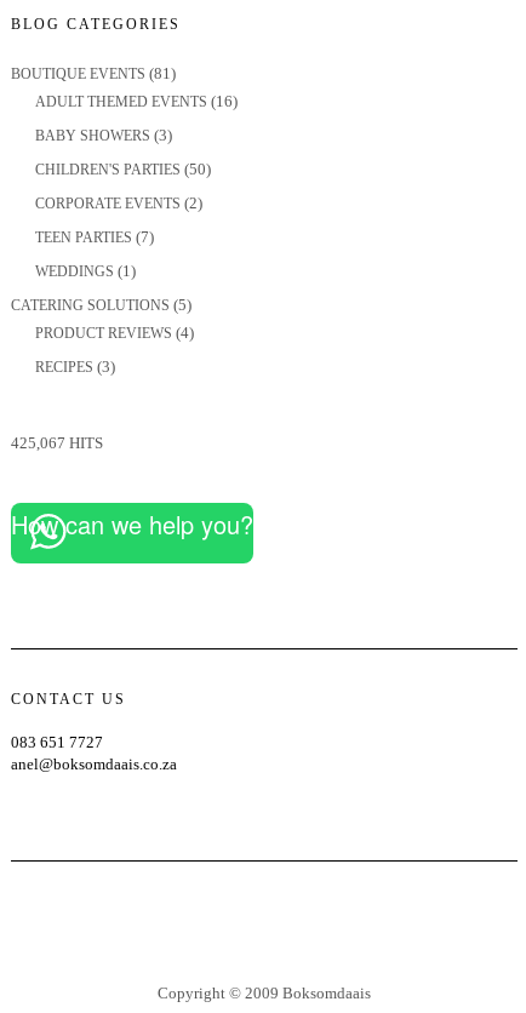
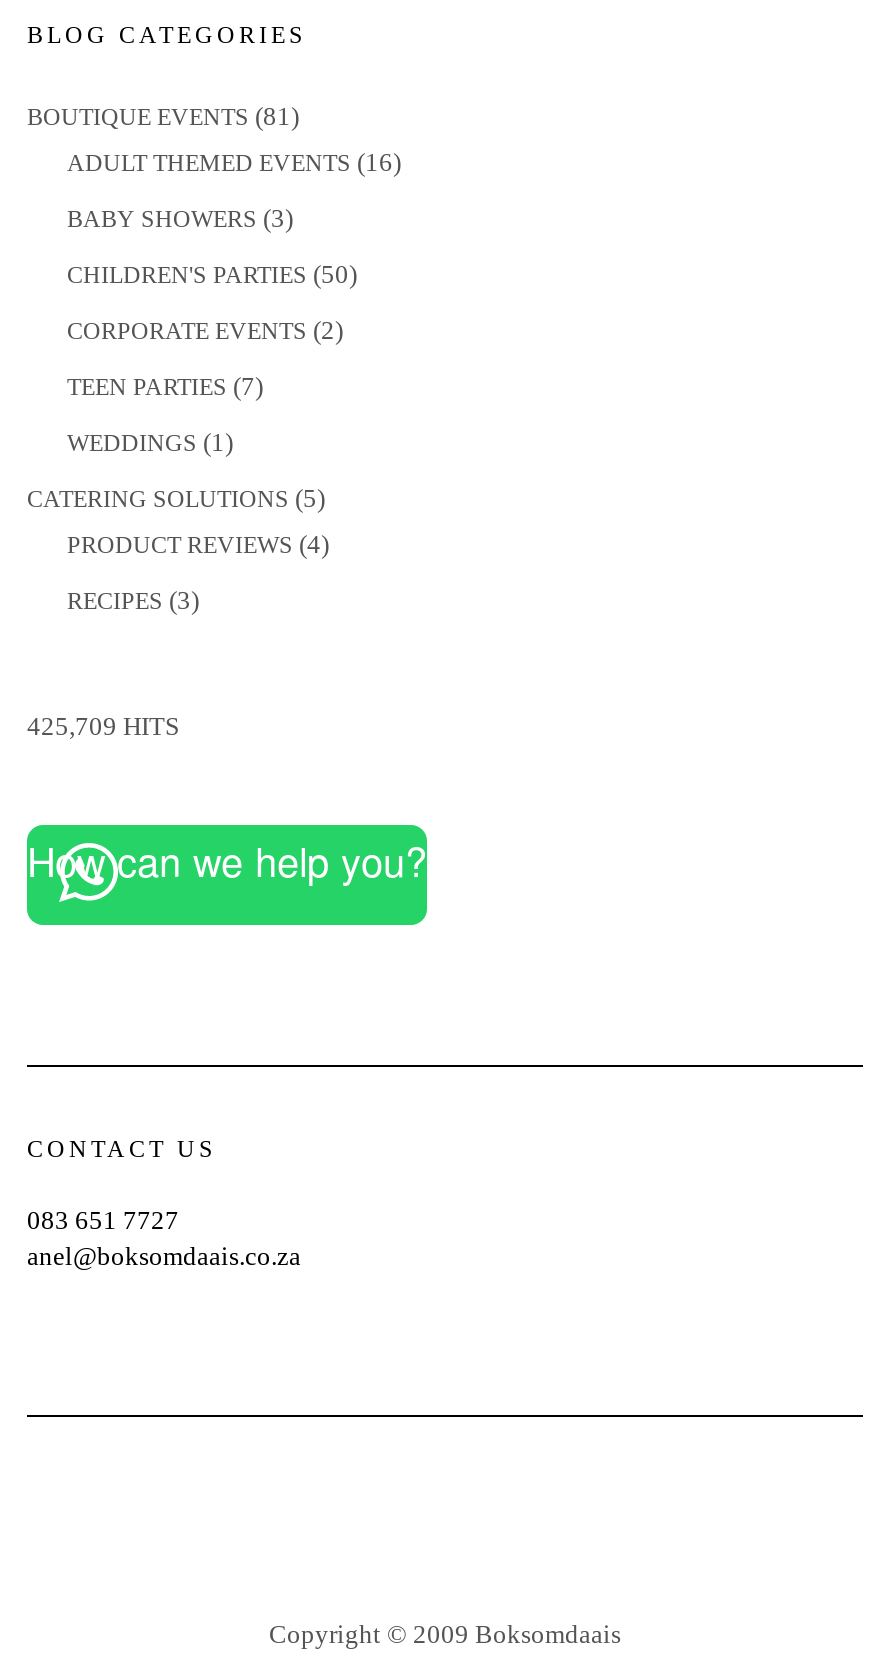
[11,434,103,452] 425,067 HITS -> [27,712,179,742] 425,709 HITS

